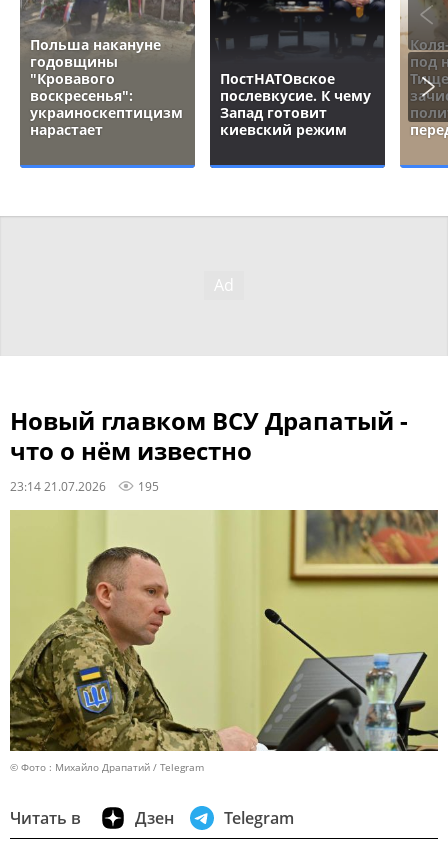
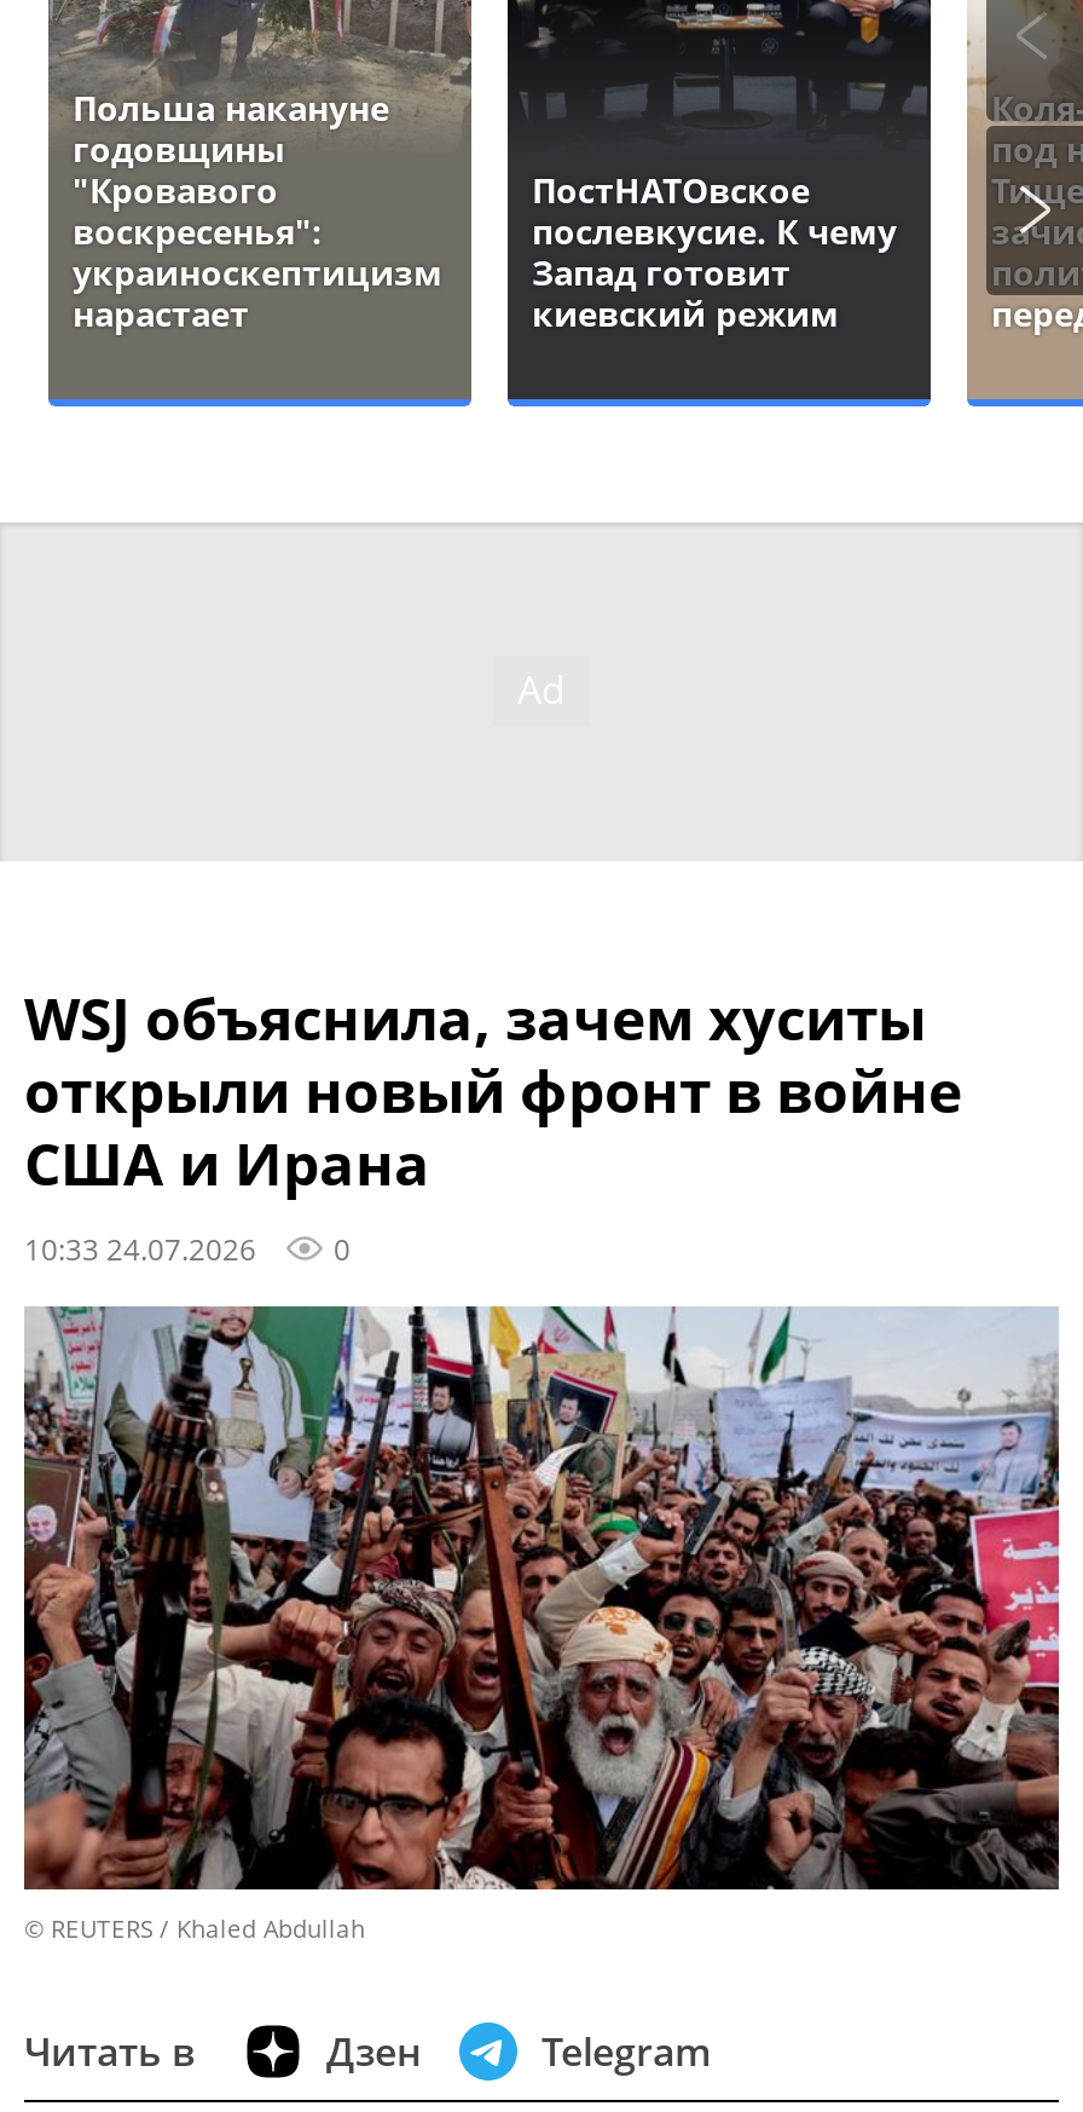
[10,404,408,494] Новый главком ВСУ Драпатый - | что о нём известно | 23:14 21.07.2026 | 195 -> [24,978,962,1268] WSJ объяснила, зачем хуситы | открыли новый фронт в войне | США и Ирана | 10:33 24.07.2026 | 0
[9,509,439,774] [image] | © Фото : Михайло Драпатий / Telegram -> [22,1304,1061,1945] [image] | © REUTERS / Khaled Abdullah

